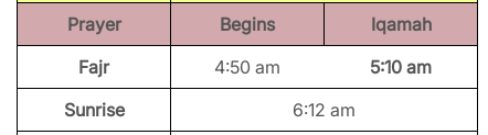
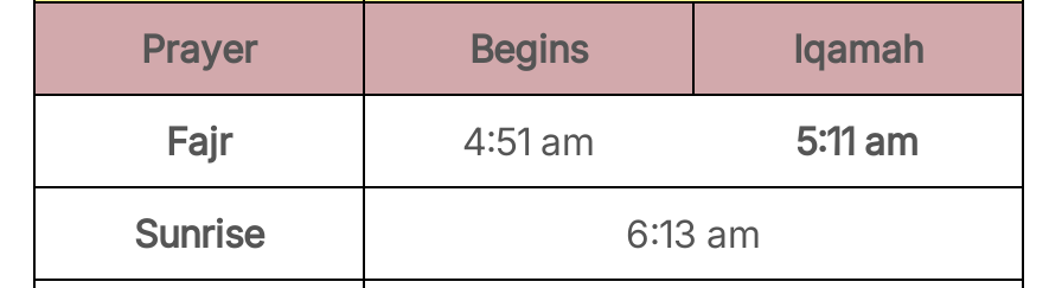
[214,56,280,78] 4:50 am -> [462,117,595,165] 4:51 am
[369,56,431,78] 5:10 am -> [795,117,919,165] 5:11 am
[293,99,356,121] 6:12 am -> [626,210,761,257] 6:13 am

